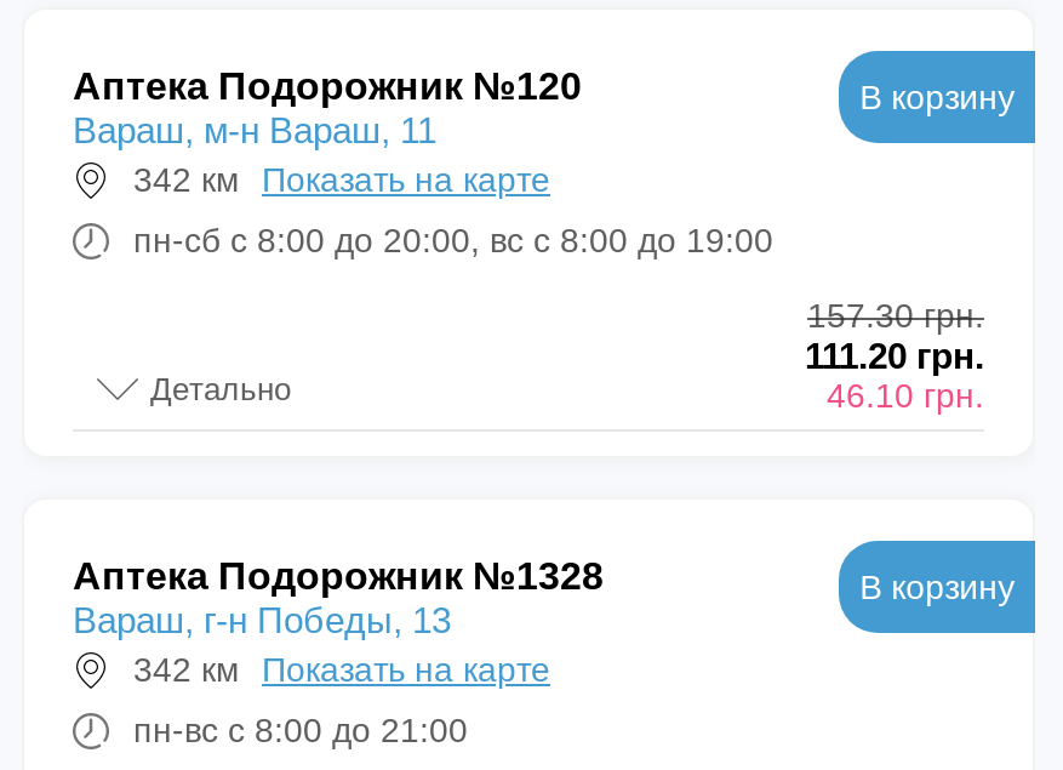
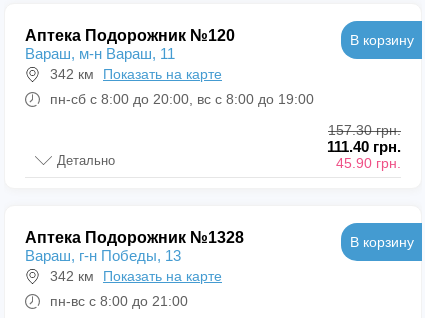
[805,335,984,376] 111.20 грн. -> [327,138,401,155] 111.40 грн.
[827,376,984,415] 46.10 грн. -> [336,155,401,171] 45.90 грн.

